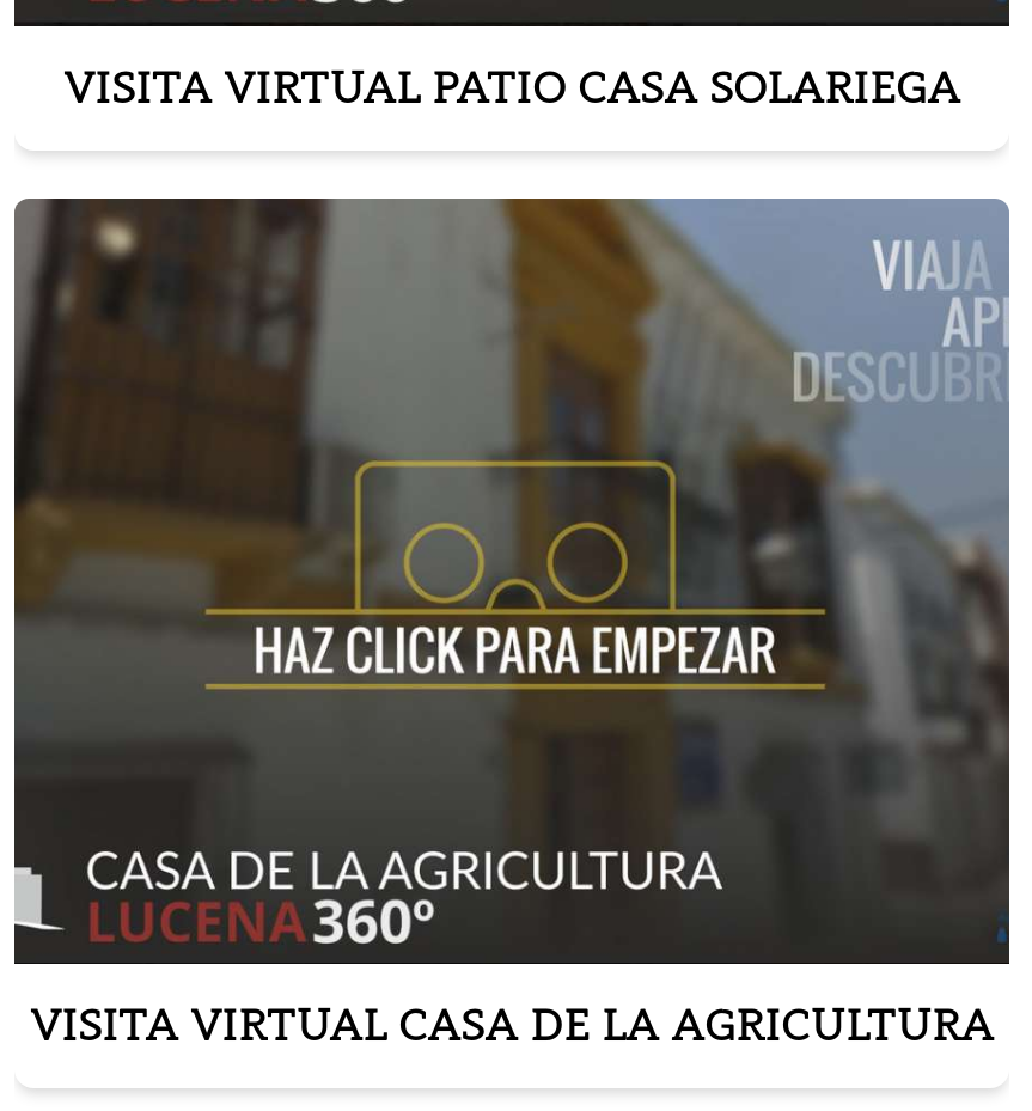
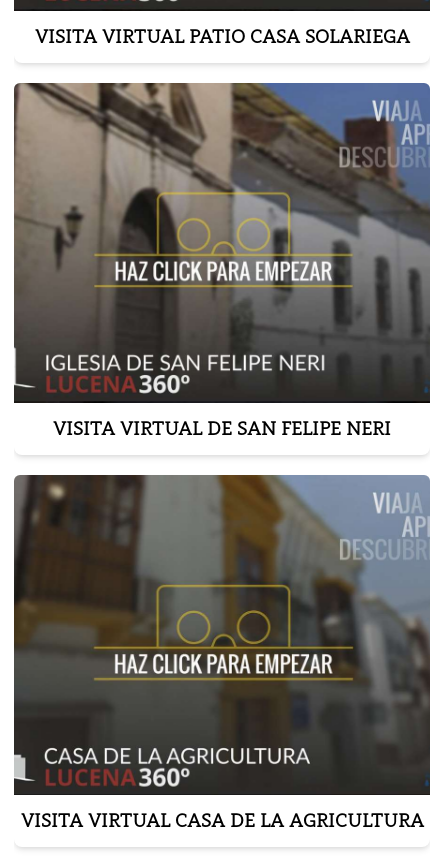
none -> [14,82,430,440] [image] | VISITA VIRTUAL DE SAN FELIPE NERI

